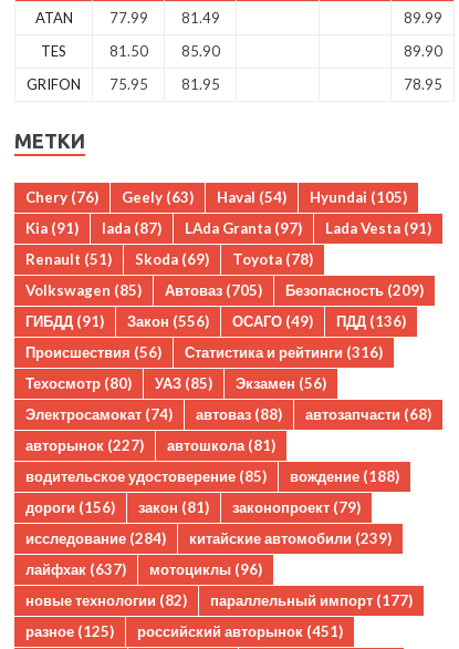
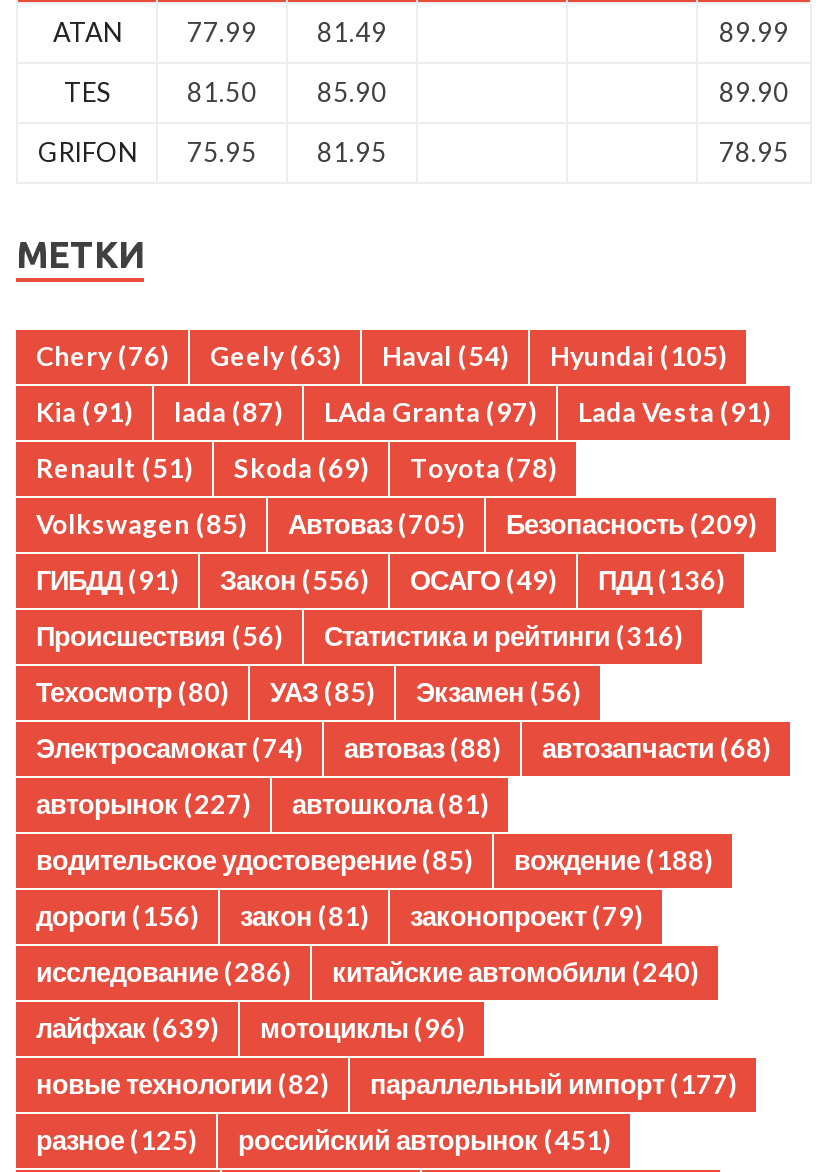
[25,530,166,548] исследование (284) -> [36,957,290,989] исследование (286)
[189,530,392,548] китайские автомобили (239) -> [332,957,698,989] китайские автомобили (240)
[25,561,262,579] лайфхак (637) мотоциклы (96) -> [36,1013,464,1045] лайфхак (639) мотоциклы (96)

